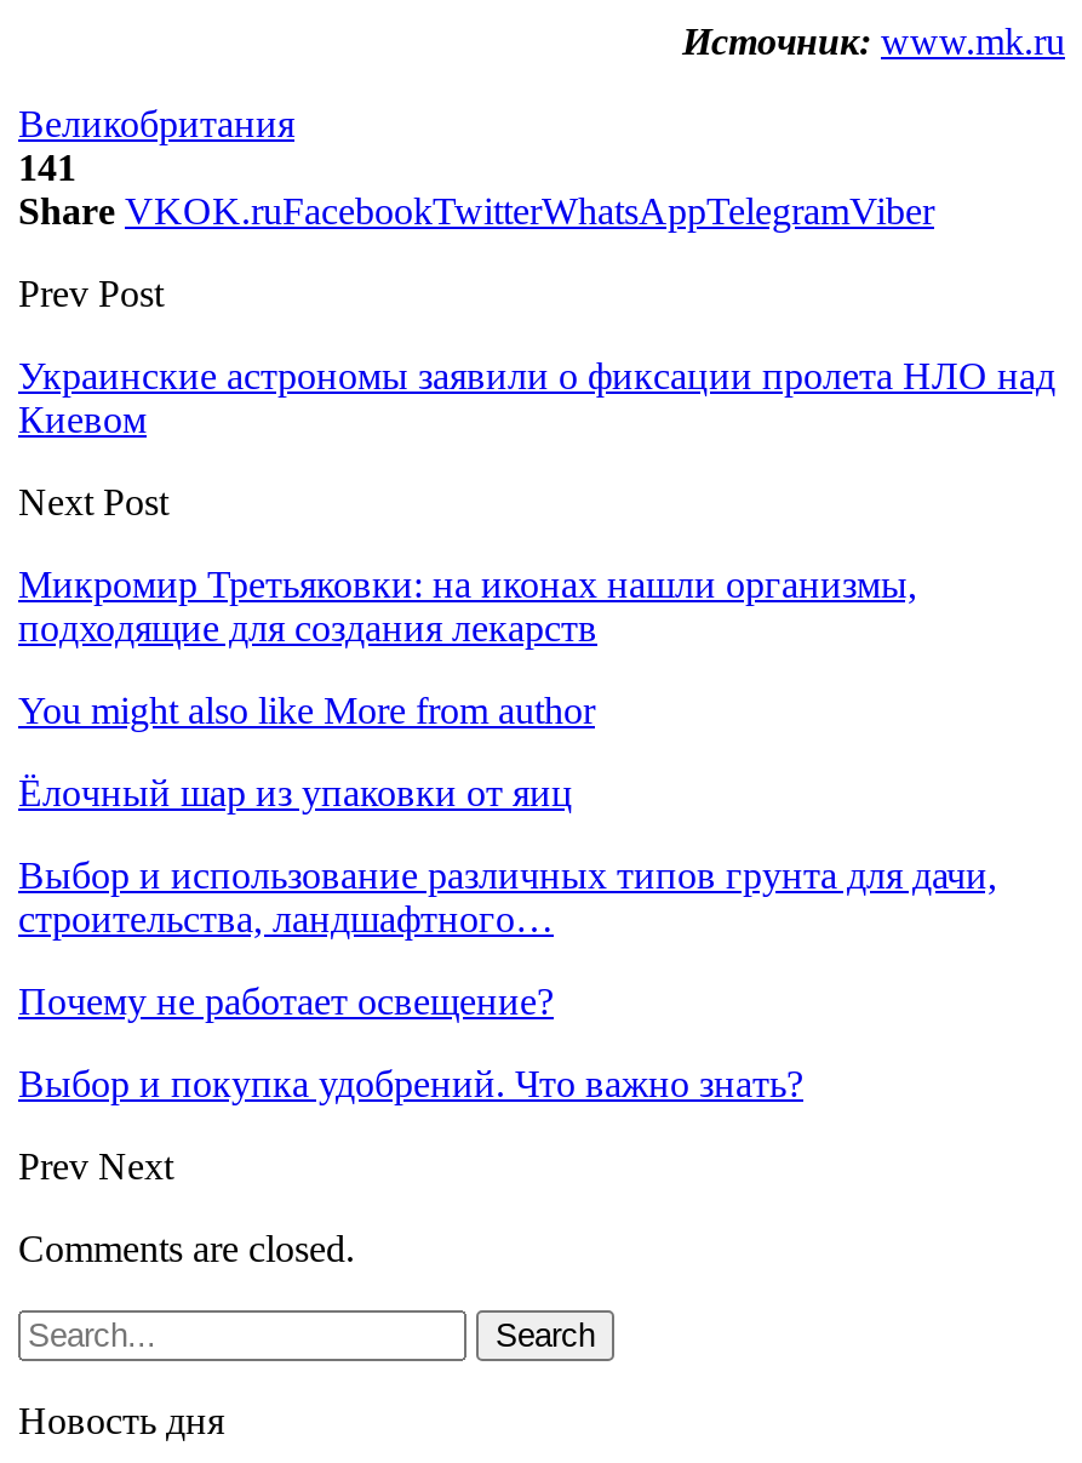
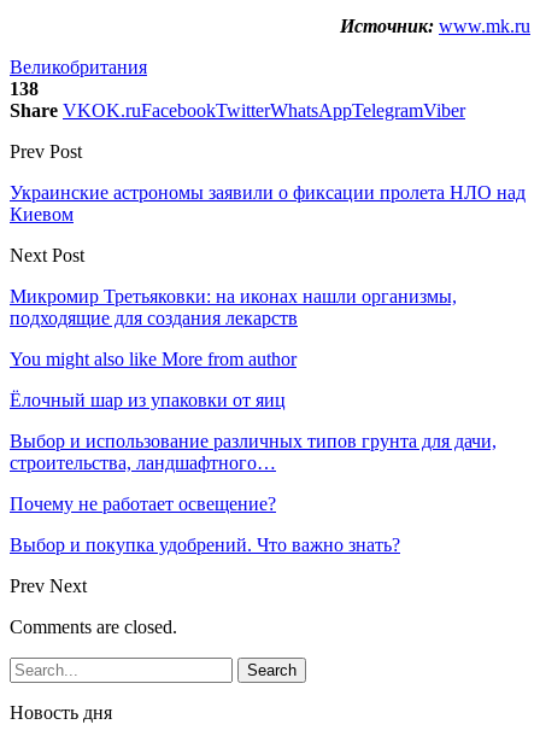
[18,146,76,187] 141 -> [10,78,39,99] 138

